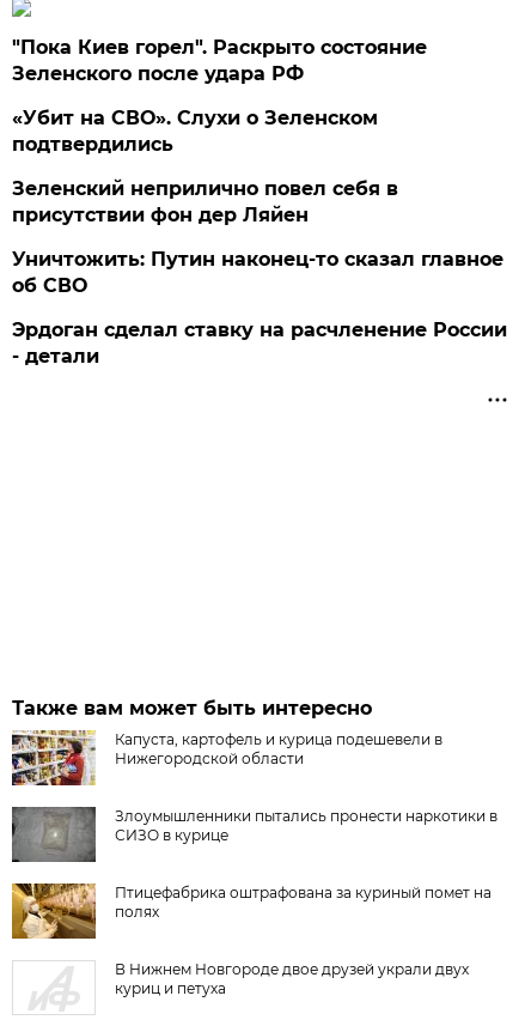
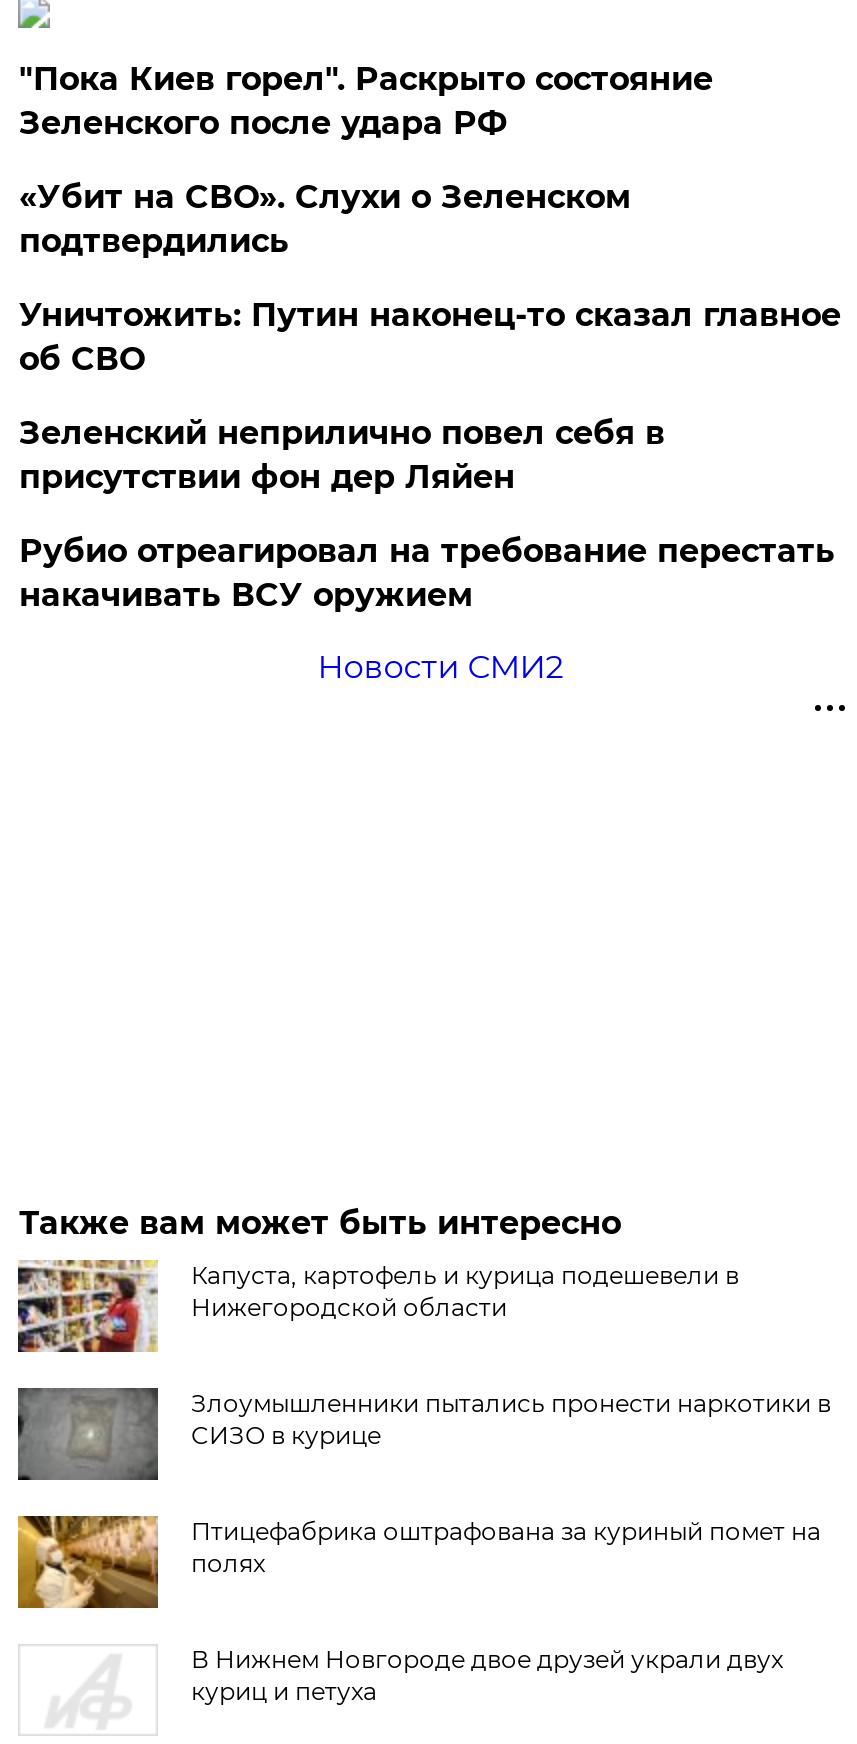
moved [12,177,399,226] -> [19,414,665,496]: Зеленский неприлично повел cебя в | присутствии фон дер Ляйен
none -> [19,532,835,614] Рубио отреагировал на требование перестать | накачивать ВСУ оружием
moved [12,248,504,297] -> [19,296,841,378]: Уничтожить: Путин наконец-то сказал главное | об СВО
[12,318,508,367] Эрдоган сделал ставку на расчленение России | - детали -> [317,648,563,686] Новости СМИ2

